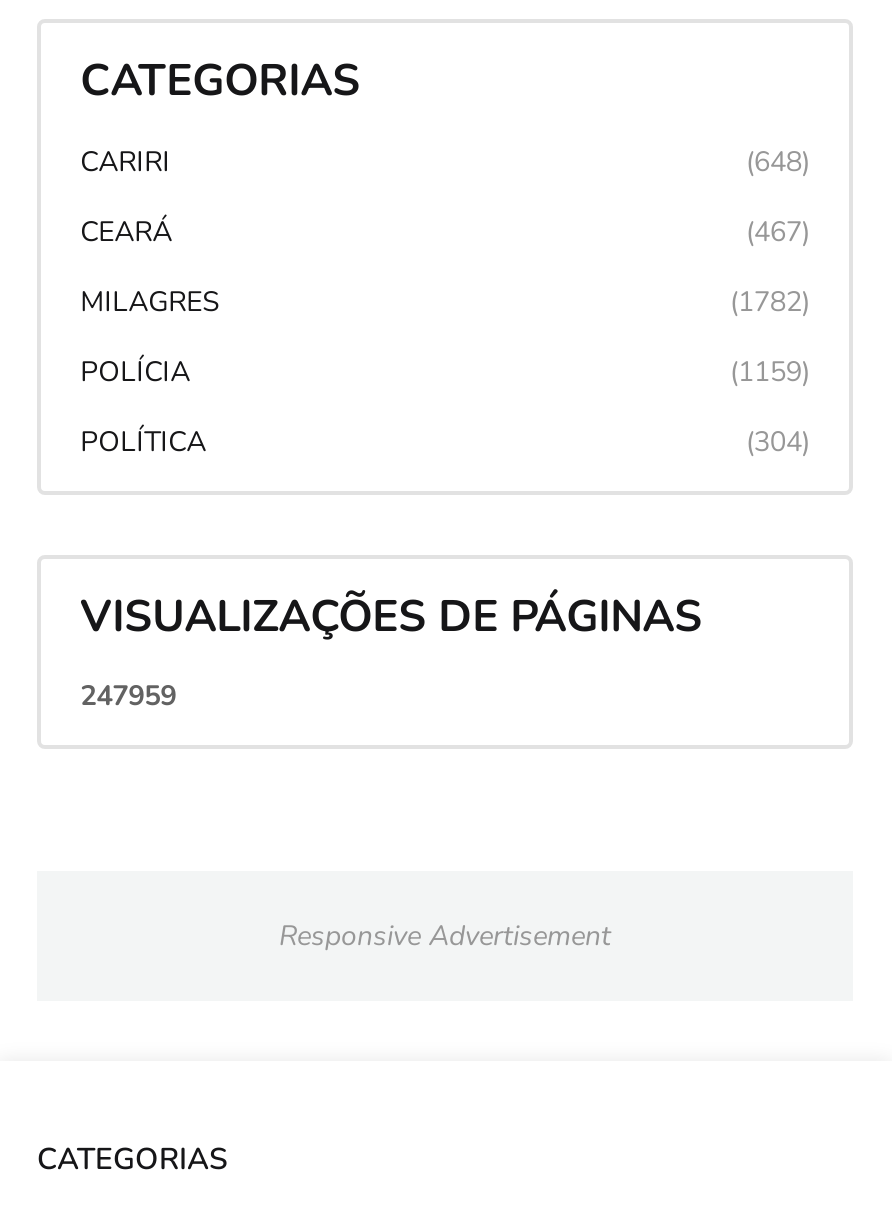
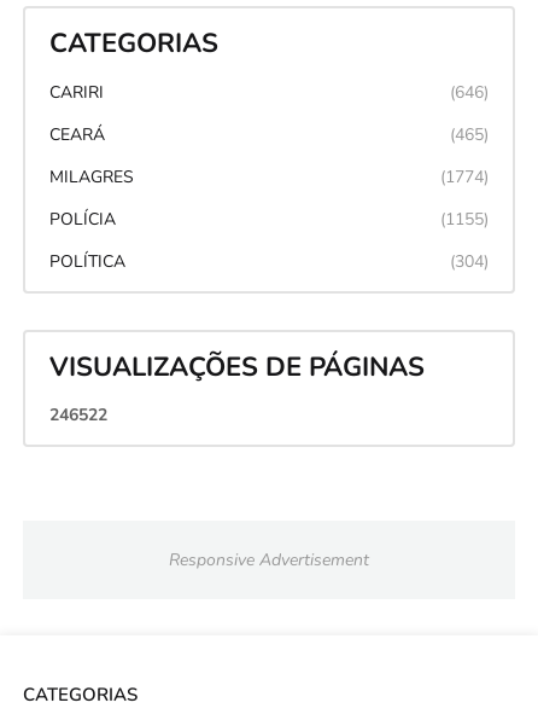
[746,143,810,181] (648) -> [450,81,489,104] (646)
[746,213,810,251] (467) -> [450,123,489,146] (465)
[730,283,810,321] (1782) -> [441,166,489,188] (1774)
[730,353,810,391] (1159) -> [441,208,489,231] (1155)
[80,677,176,715] 247959 -> [49,404,107,427] 246522

